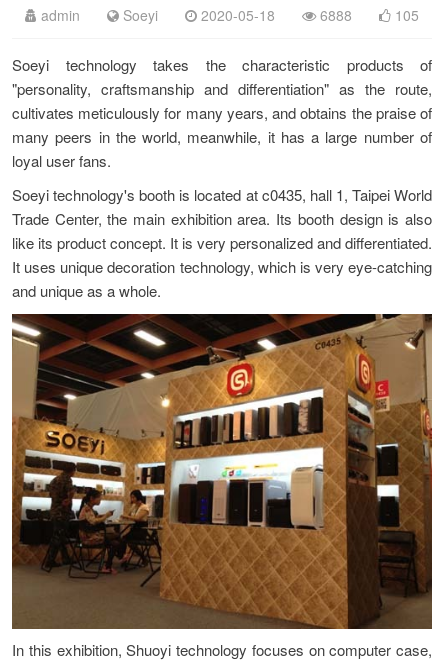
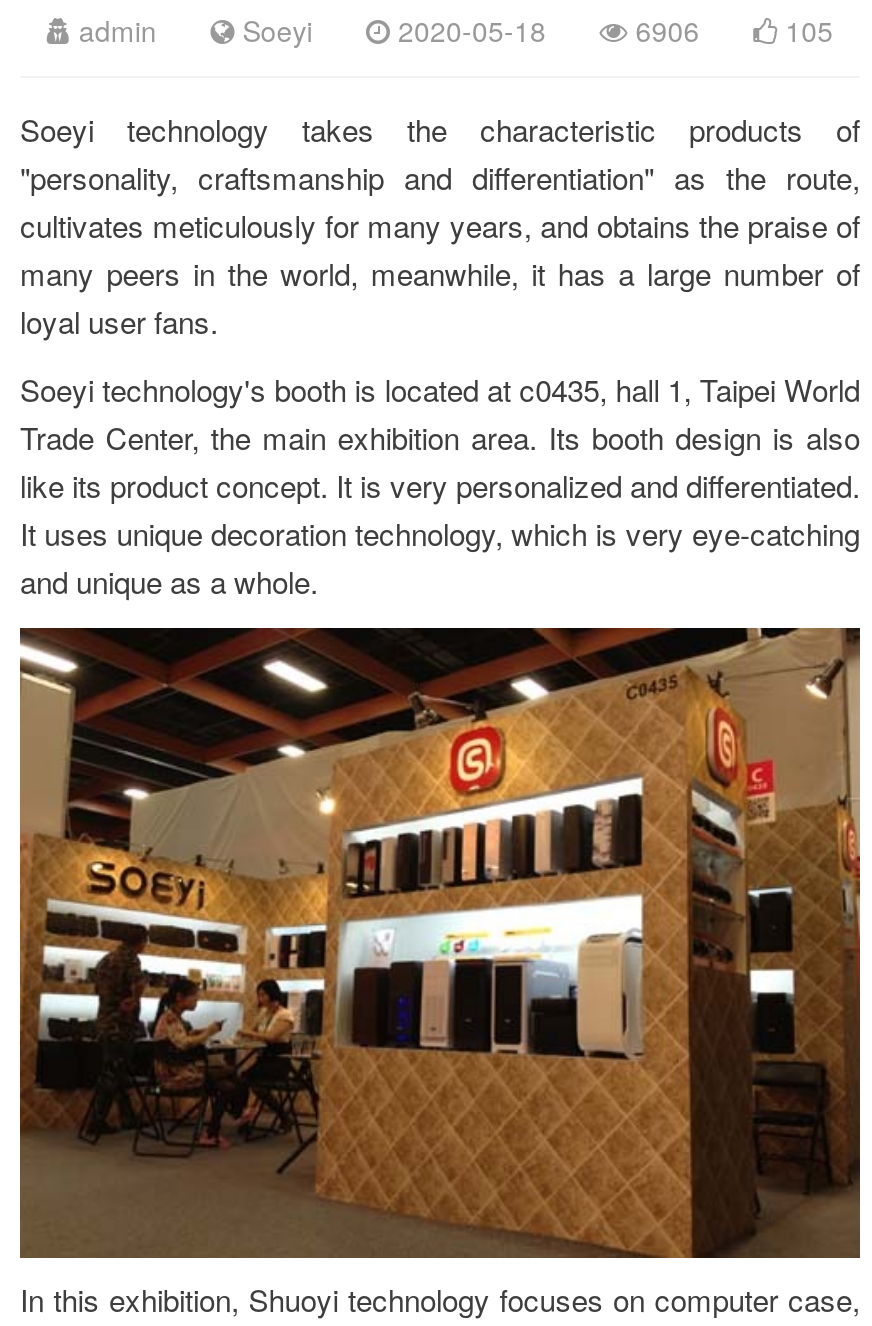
[316,10,352,23] 6888 -> [628,21,700,47] 6906

